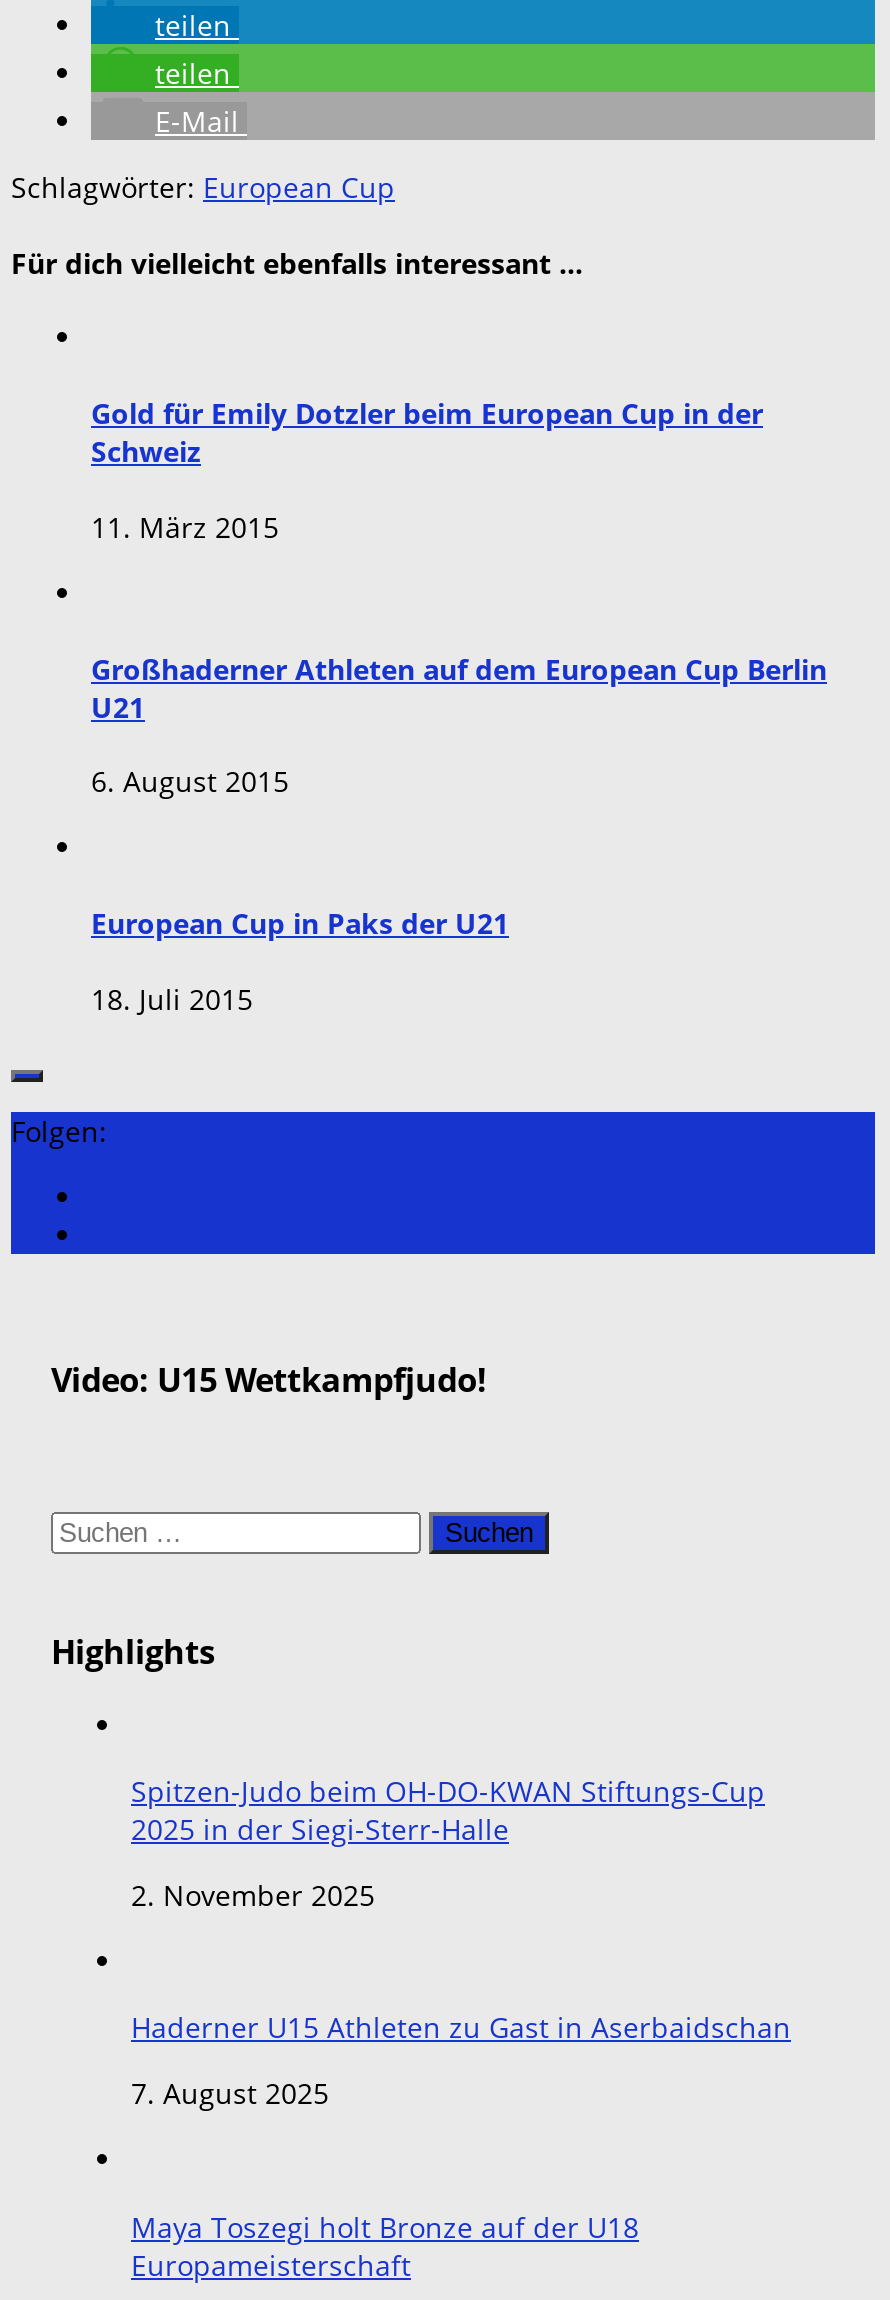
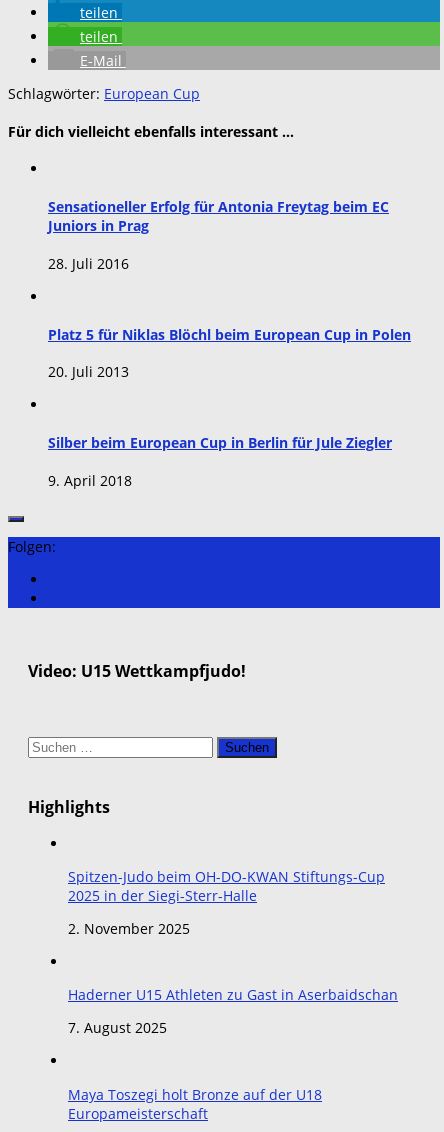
[91,394,763,470] Gold für Emily Dotzler beim European Cup in der | Schweiz -> [48,197,389,235] Sensationeller Erfolg für Antonia Freytag beim EC | Juniors in Prag
[91,508,279,546] 11. März 2015 -> [48,254,129,273] 28. Juli 2016
[91,649,827,725] Großhaderner Athleten auf dem European Cup Berlin | U21 -> [48,325,411,344] Platz 5 für Niklas Blöchl beim European Cup in Polen
[91,763,289,801] 6. August 2015 -> [48,362,129,381] 20. Juli 2013
[91,904,509,942] European Cup in Paks der U21 -> [48,433,392,452] Silber beim European Cup in Berlin für Jule Ziegler
[91,980,253,1018] 18. Juli 2015 -> [48,471,132,490] 9. April 2018

